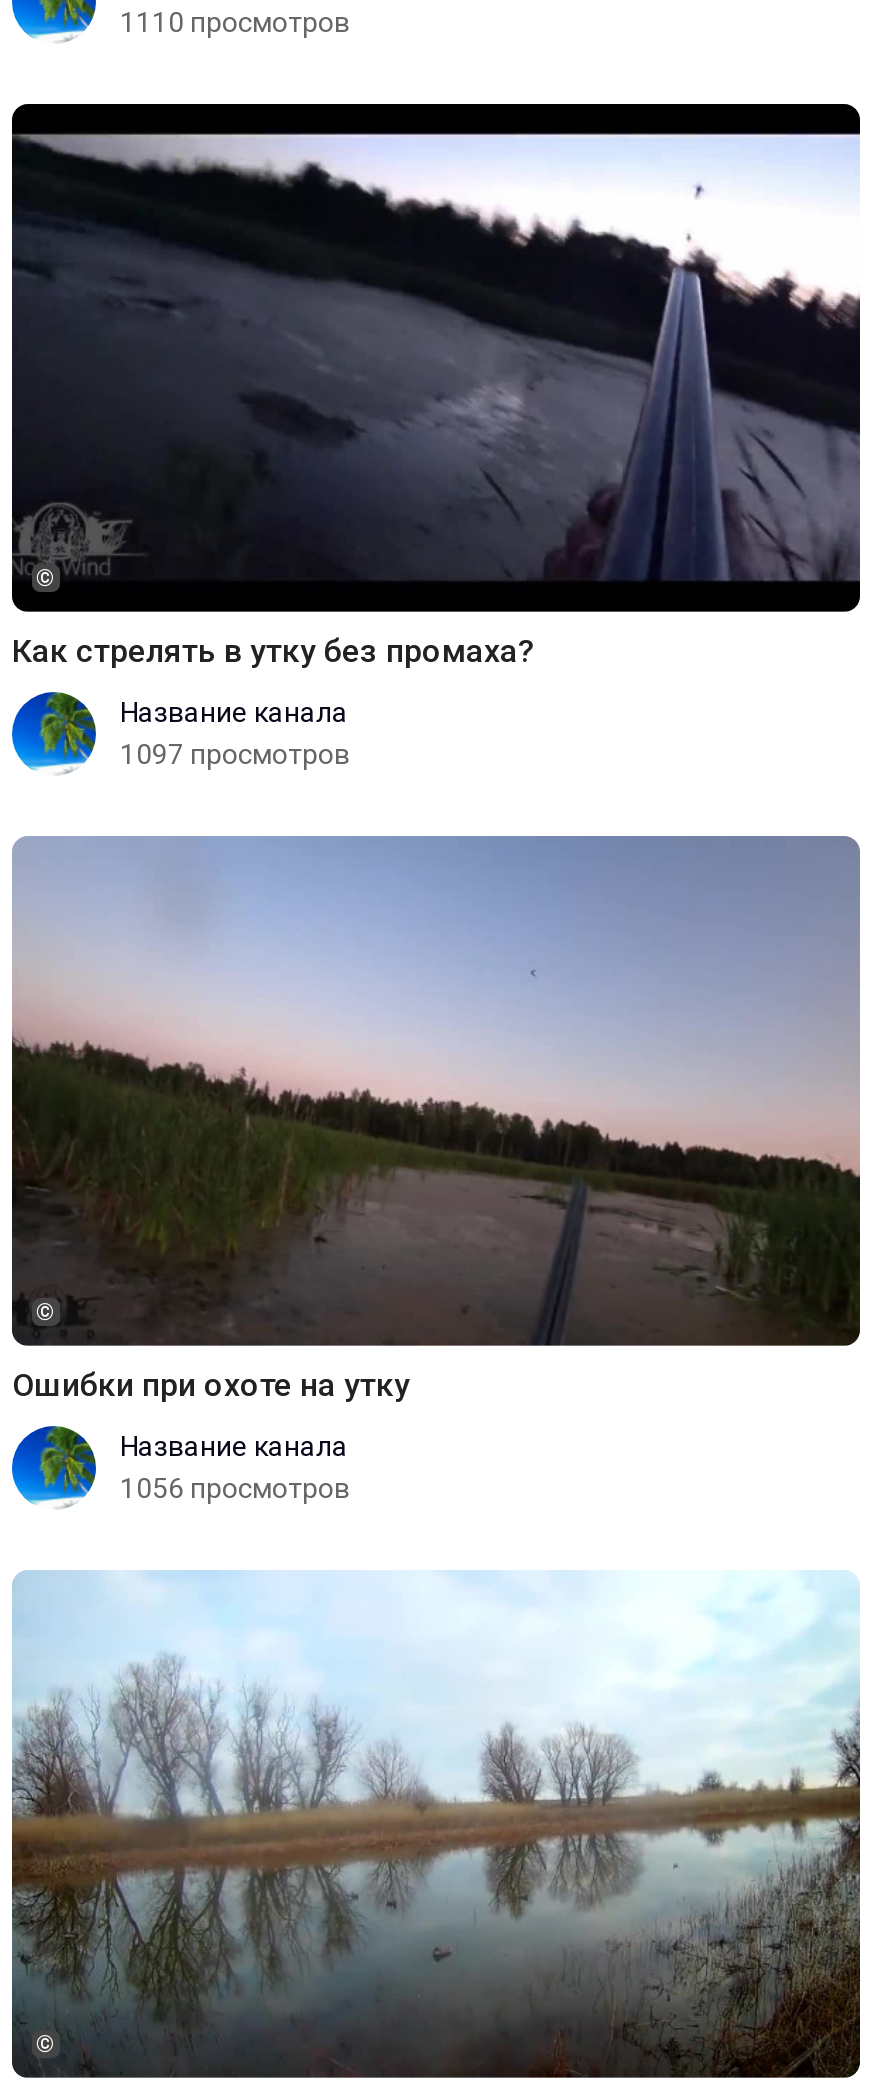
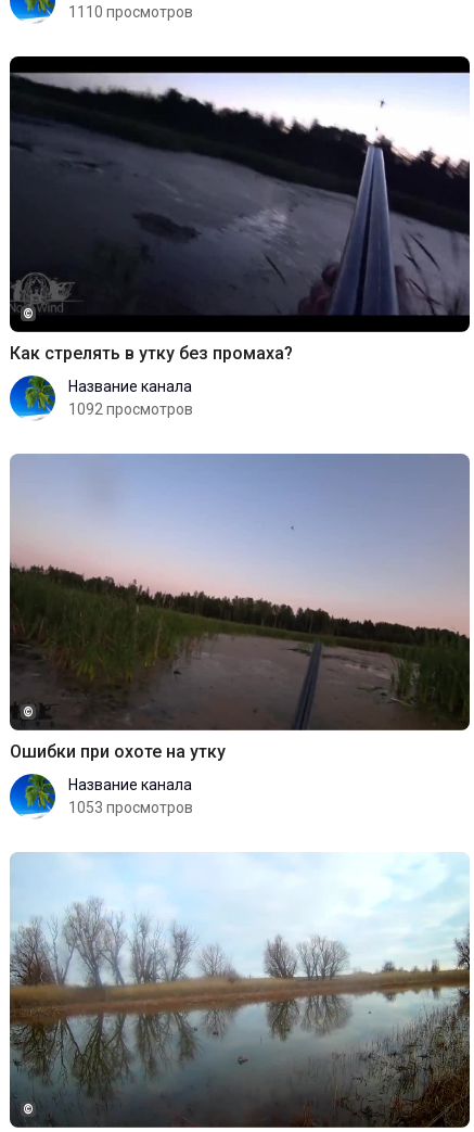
[120,738,350,770] 1097 просмотров -> [68,401,193,418] 1092 просмотров
[120,1471,350,1503] 1056 просмотров -> [68,798,193,816] 1053 просмотров

